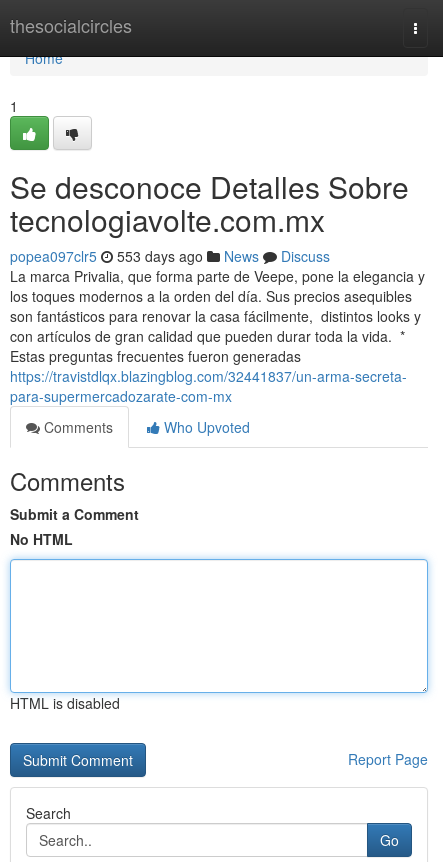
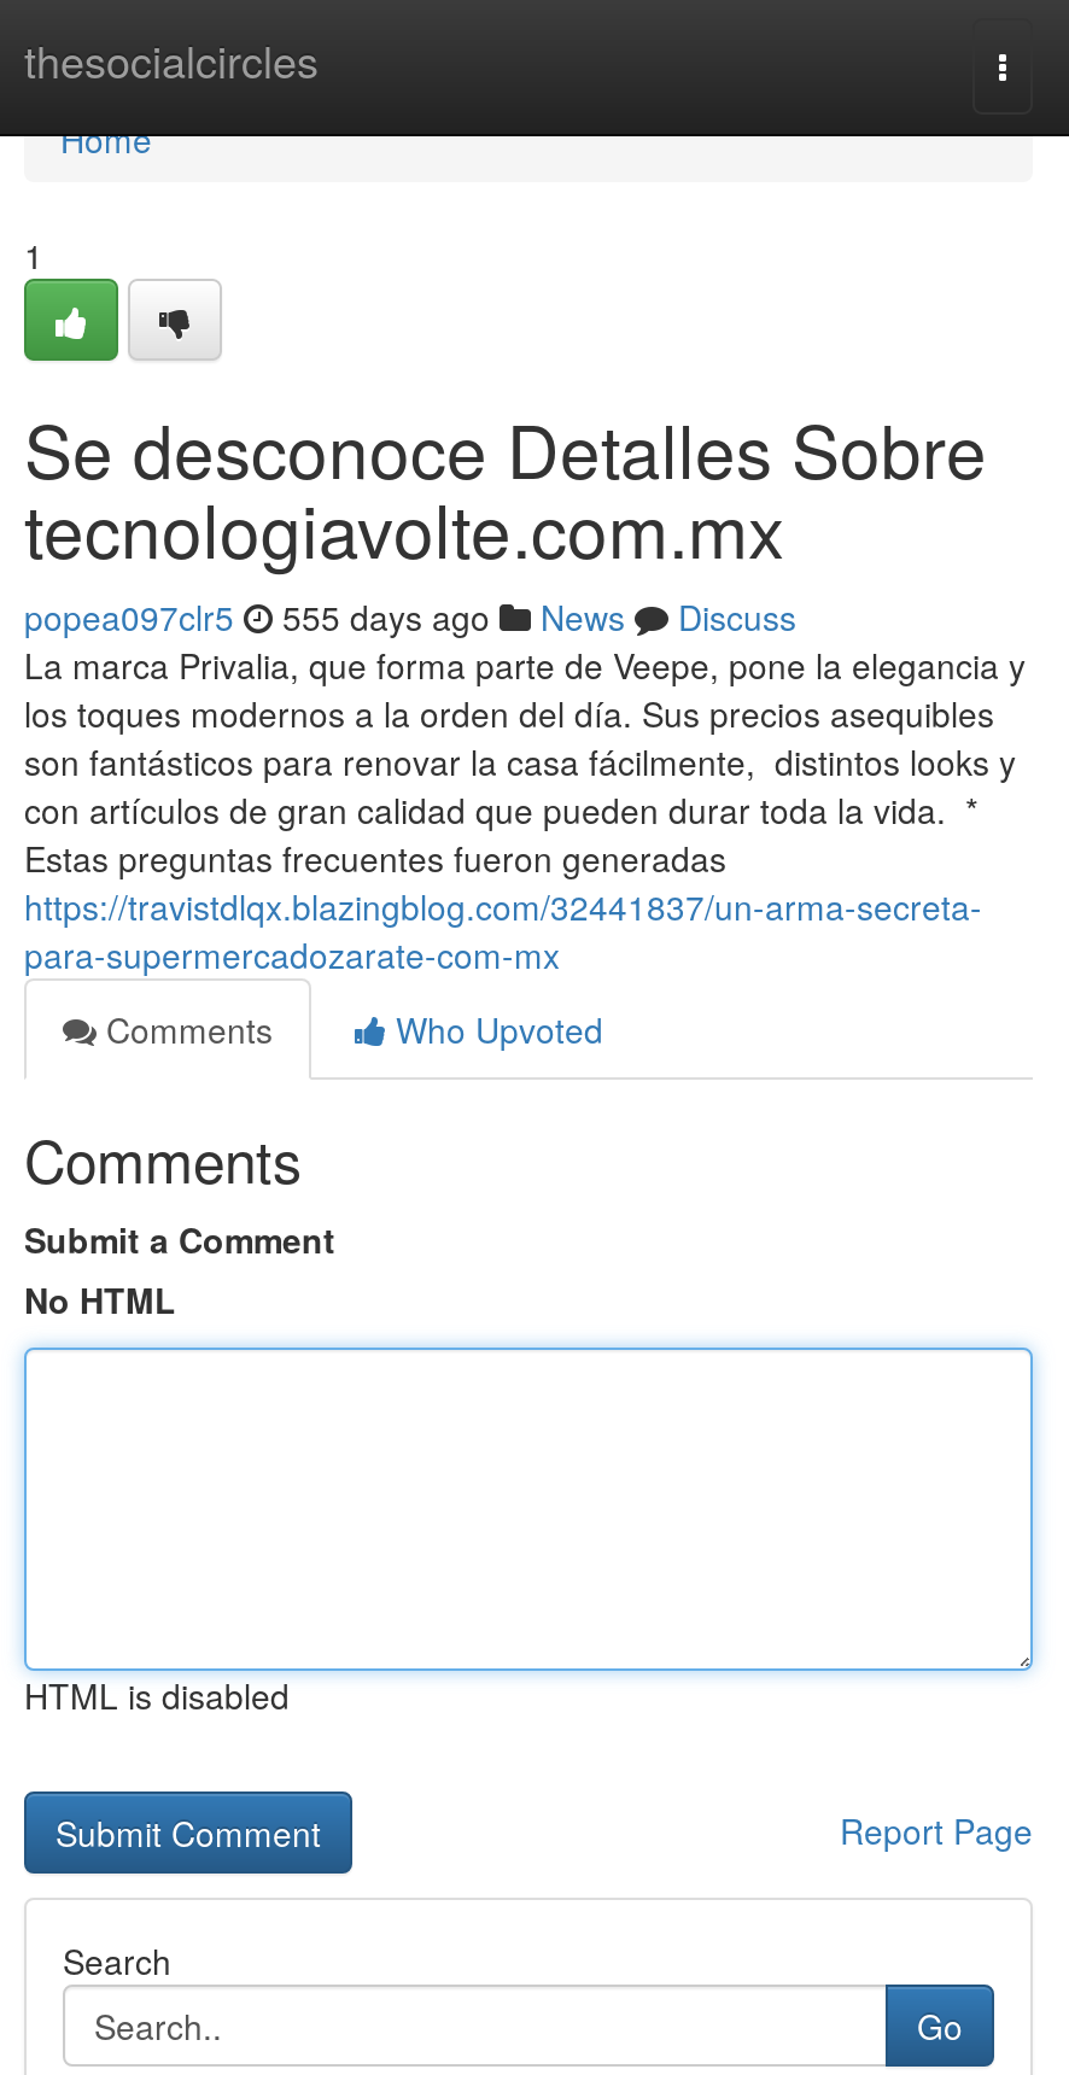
[10,246,330,266] popea097clr5 553 days ago News Discuss -> [24,592,796,641] popea097clr5 555 days ago News Discuss

